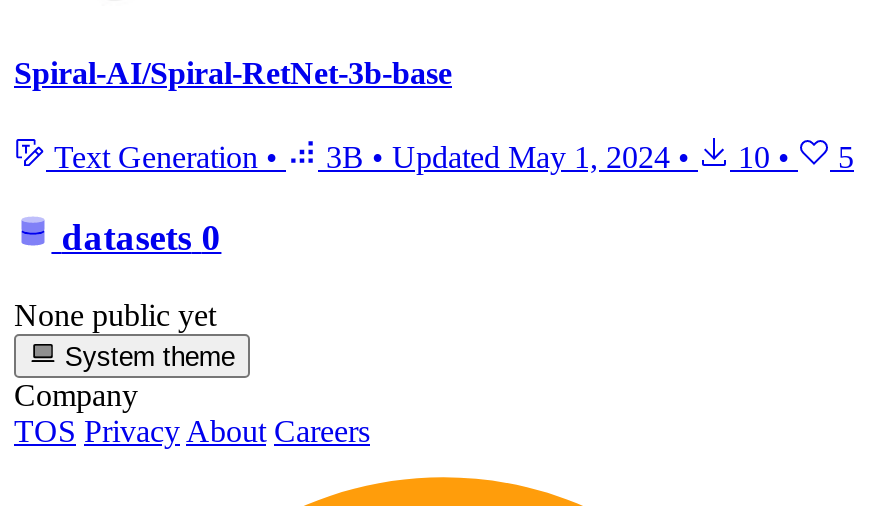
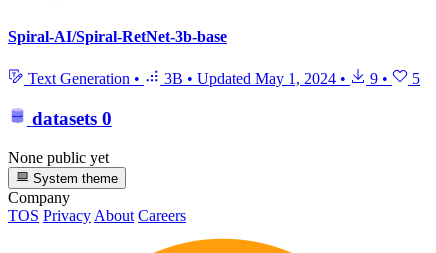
[46,139,854,173] Text Generation • 3B • Updated May 1, 2024 • 10 • 5 -> [24,69,420,86] Text Generation • 3B • Updated May 1, 2024 • 9 • 5

